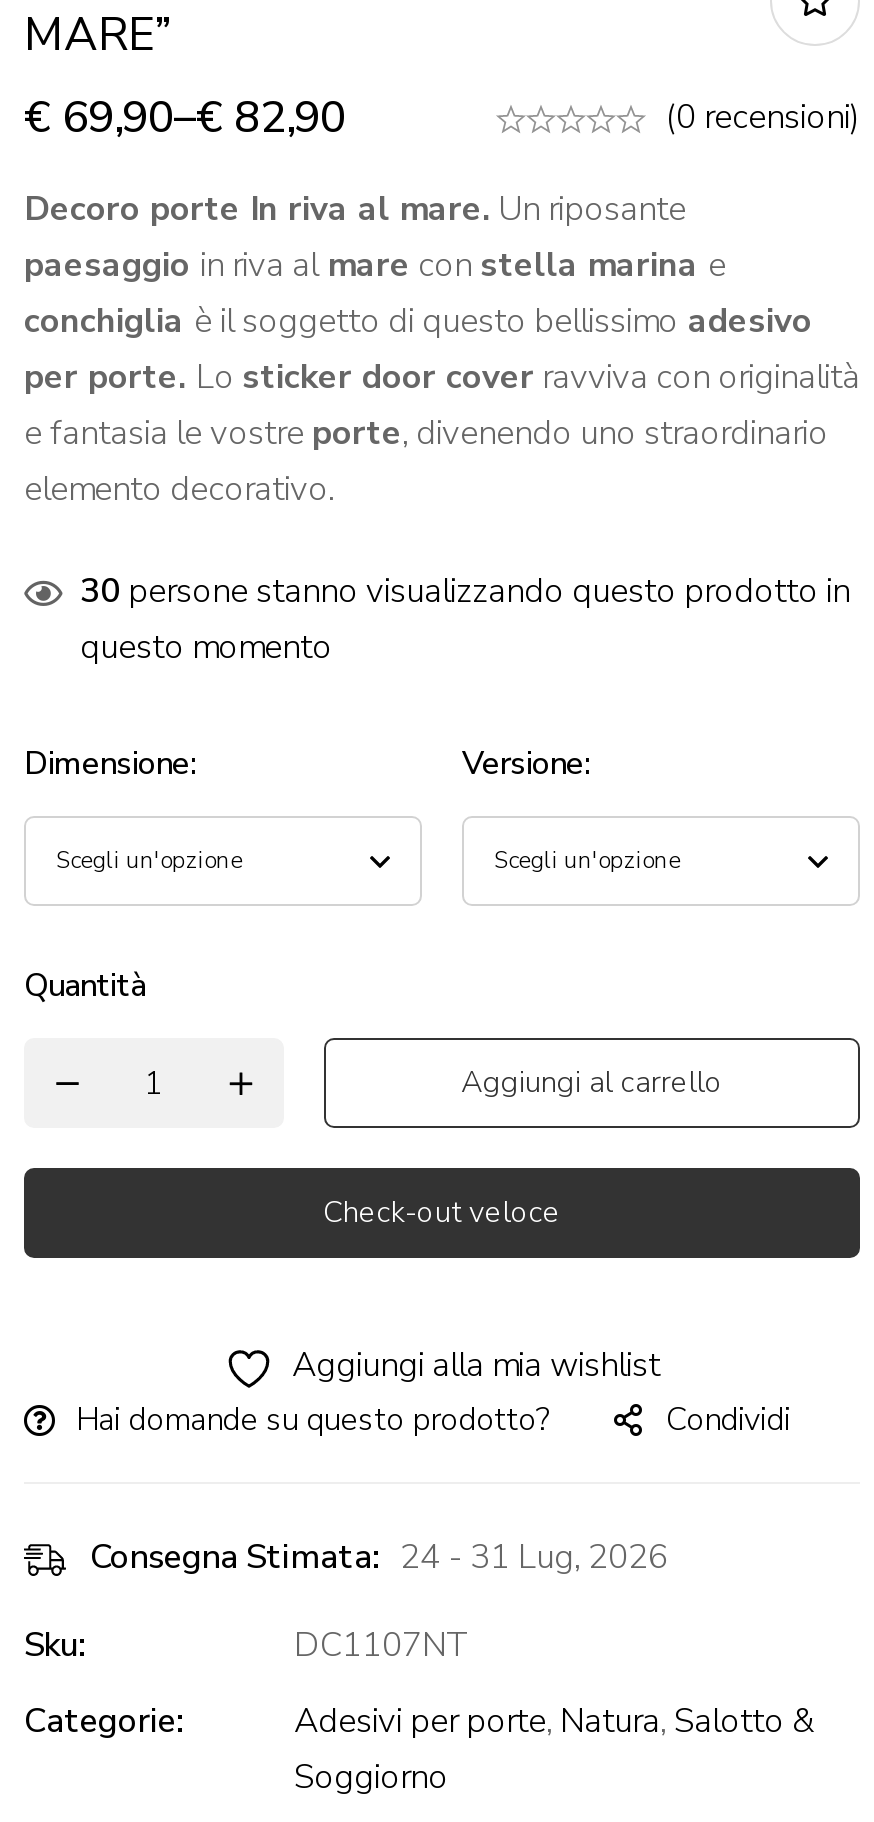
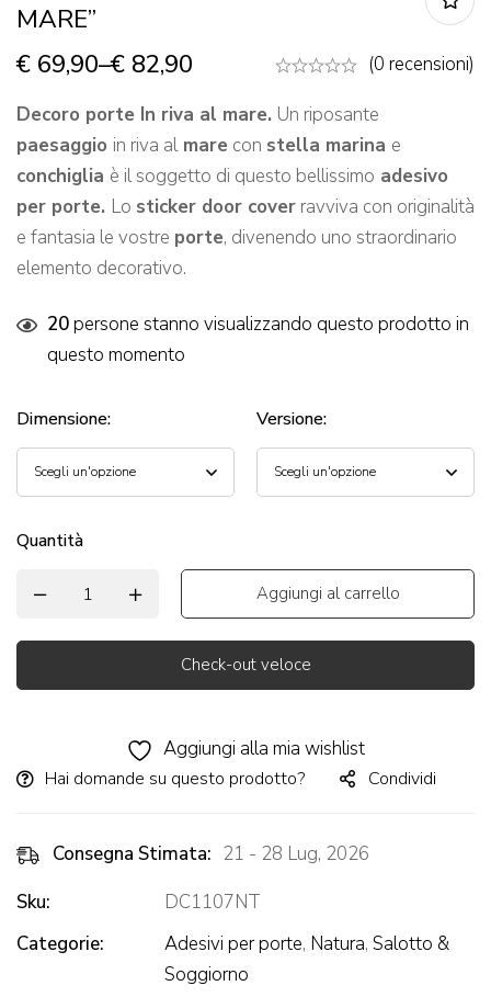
[80,569,850,615] 30 persone stanno visualizzando questo prodotto in -> [47,312,469,337] 20 persone stanno visualizzando questo prodotto in
[90,1535,668,1581] Consegna Stimata: 24 - 31 Lug, 2026 -> [53,842,369,867] Consegna Stimata: 21 - 28 Lug, 2026

